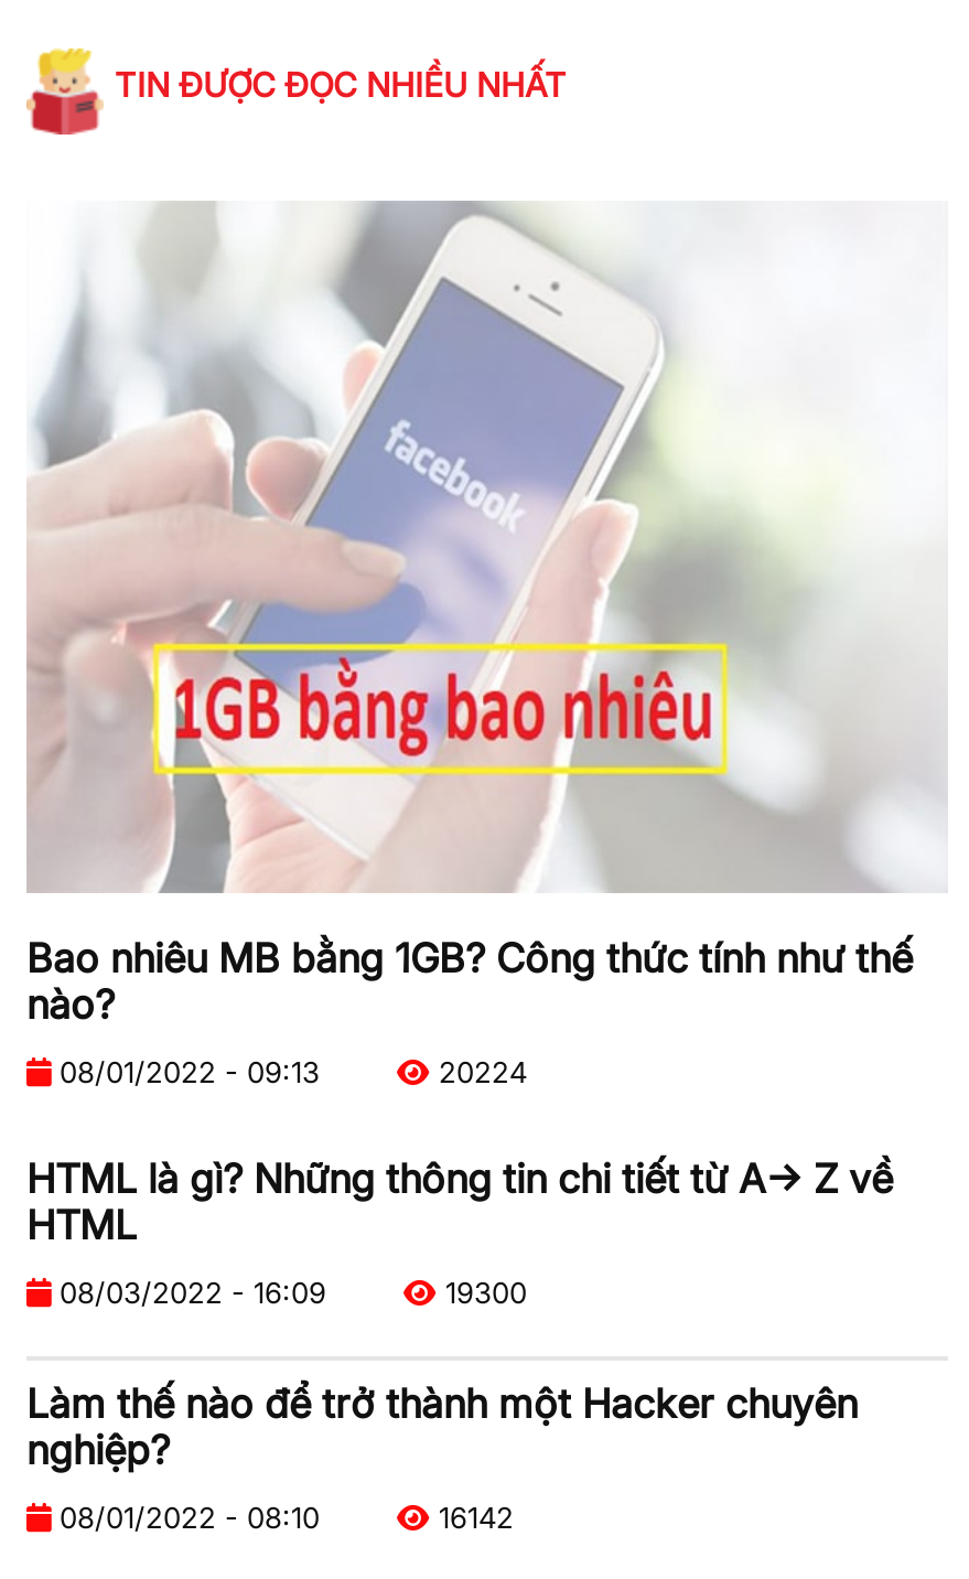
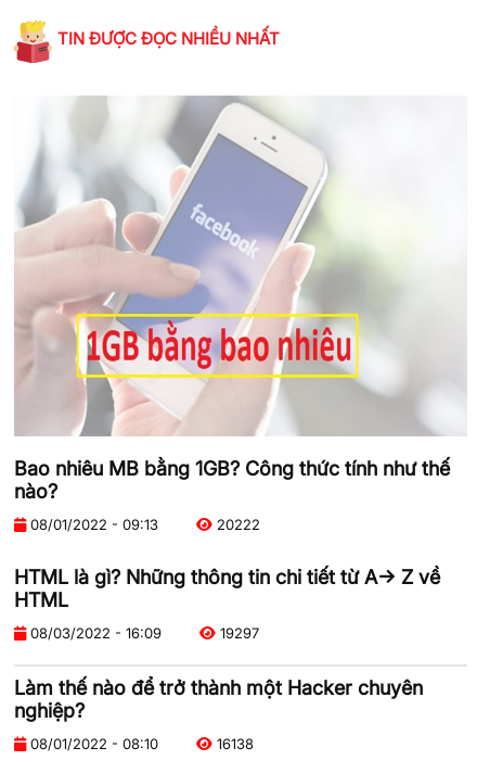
[430,1054,527,1089] 20224 -> [212,515,260,533] 20222
[437,1274,527,1310] 19300 -> [216,624,259,641] 19297
[430,1499,514,1534] 16142 -> [212,735,254,752] 16138

